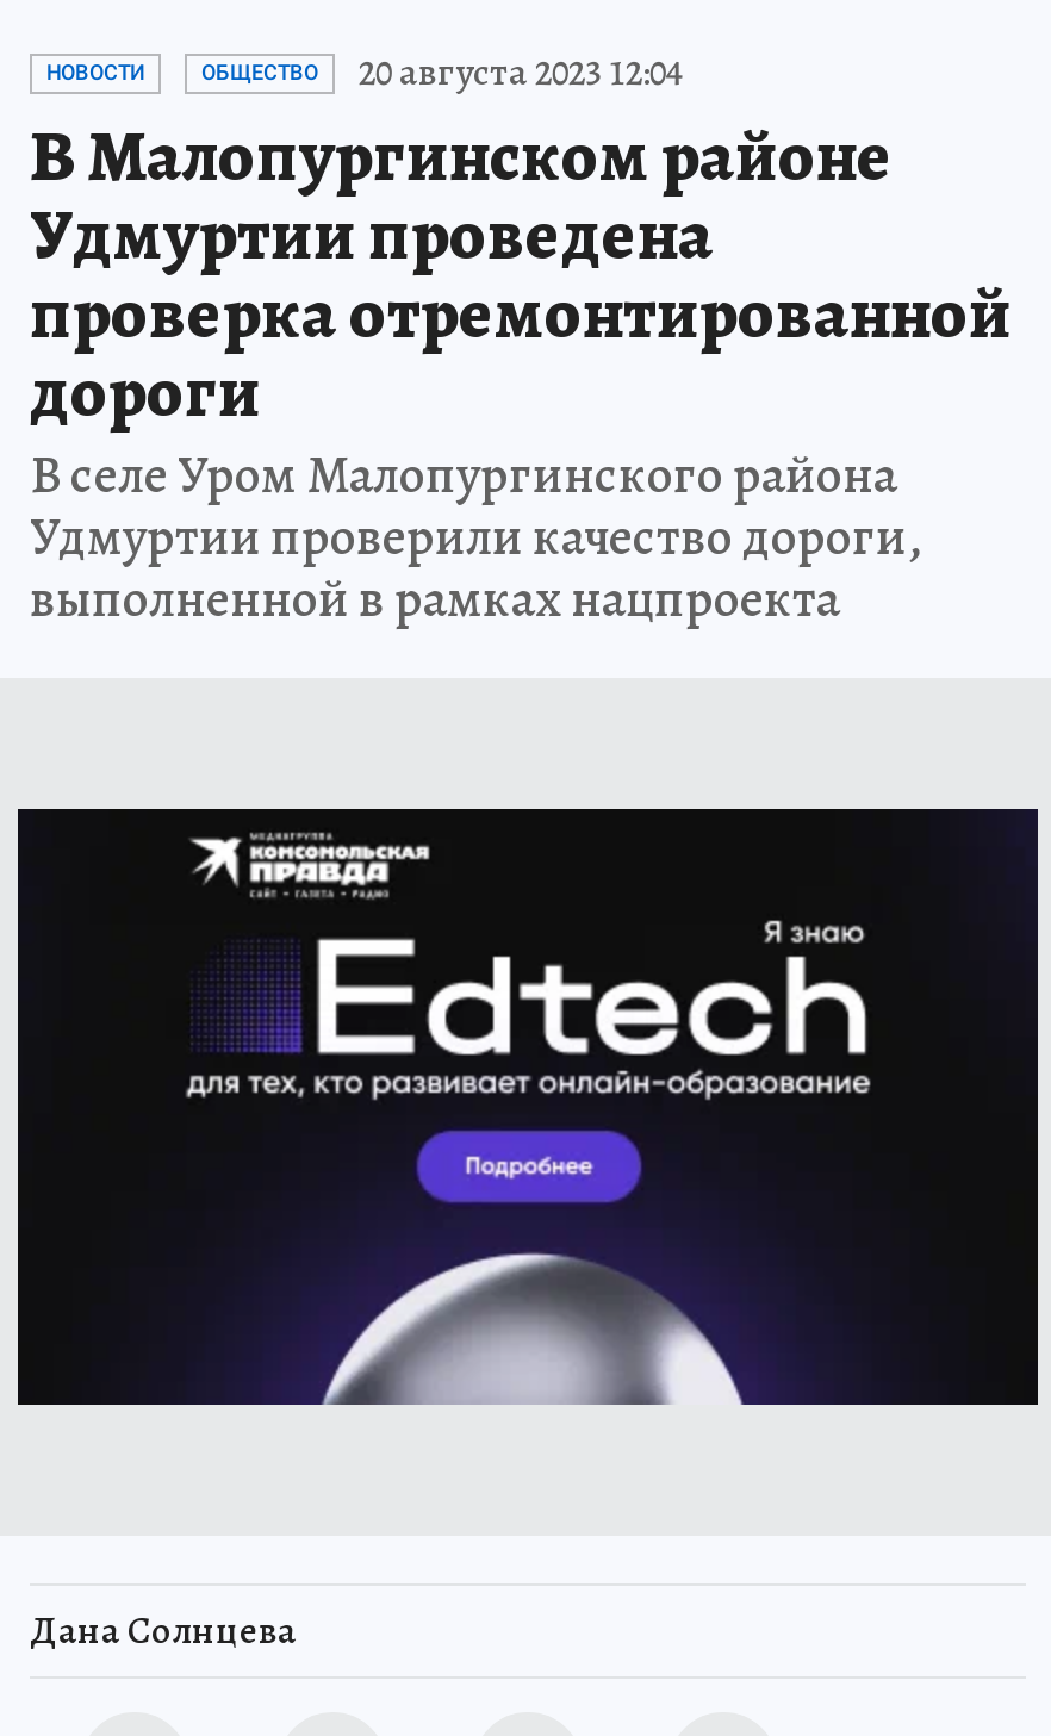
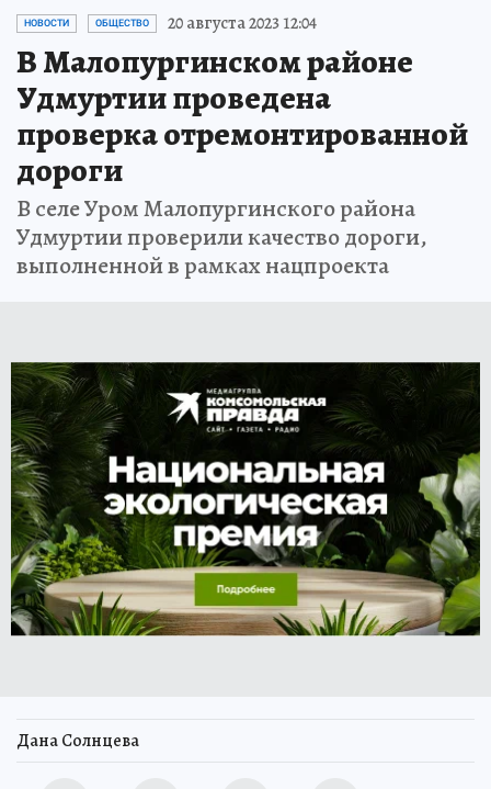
[15,807,1040,1407] [image] -> [10,362,481,636] [image]

